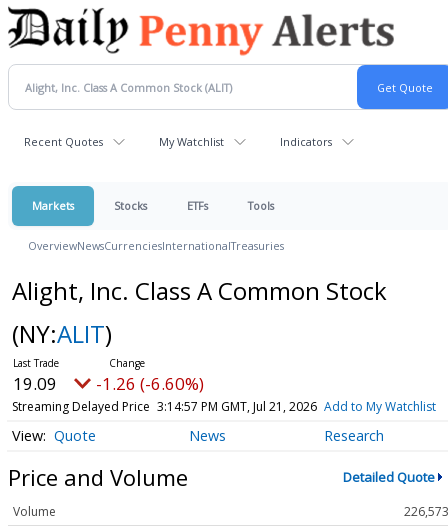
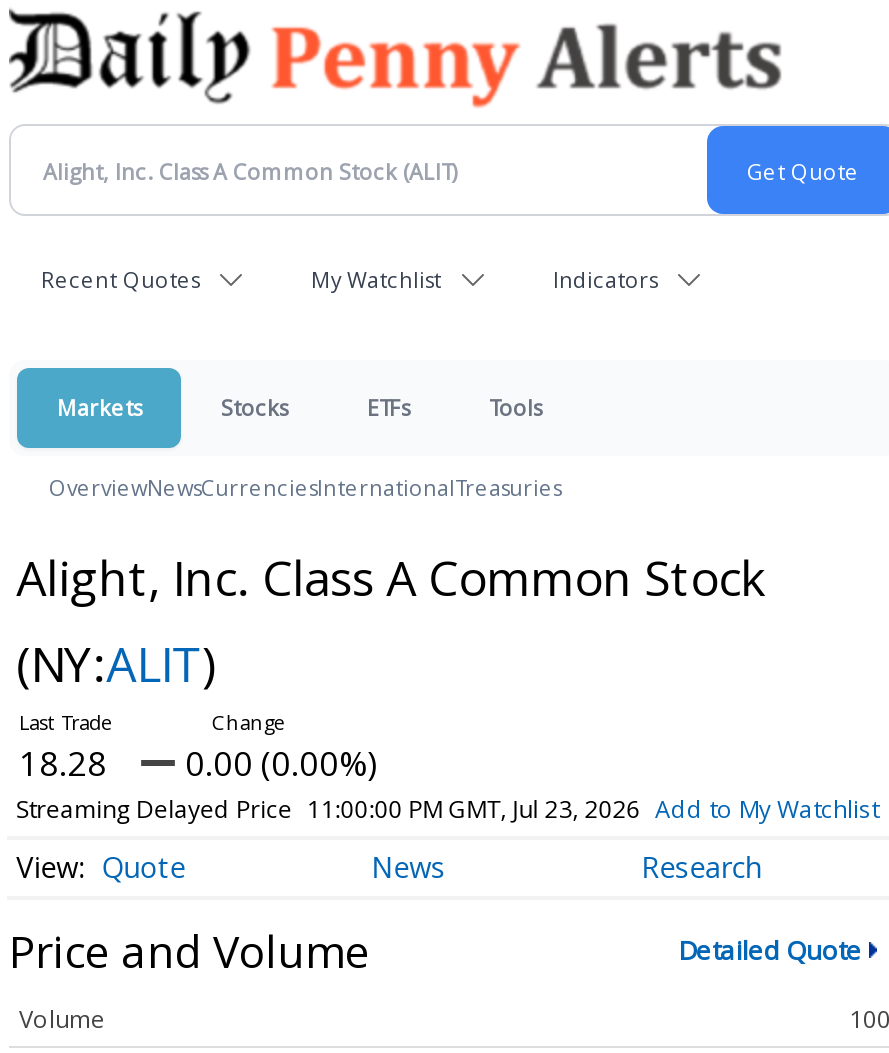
[13,372,57,395] 19.09 -> [19,740,107,786] 18.28
[96,372,204,395] -1.26 (-6.60%) -> [185,740,377,786] 0.00 (0.00%)
[12,398,436,415] Streaming Delayed Price 3:14:57 PM GMT, Jul 21, 2026 Add to My Watchlist -> [16,792,879,826] Streaming Delayed Price 11:00:00 PM GMT, Jul 23, 2026 Add to My Watchlist
[404,503,448,520] 226,573 -> [849,1003,889,1037] 100

